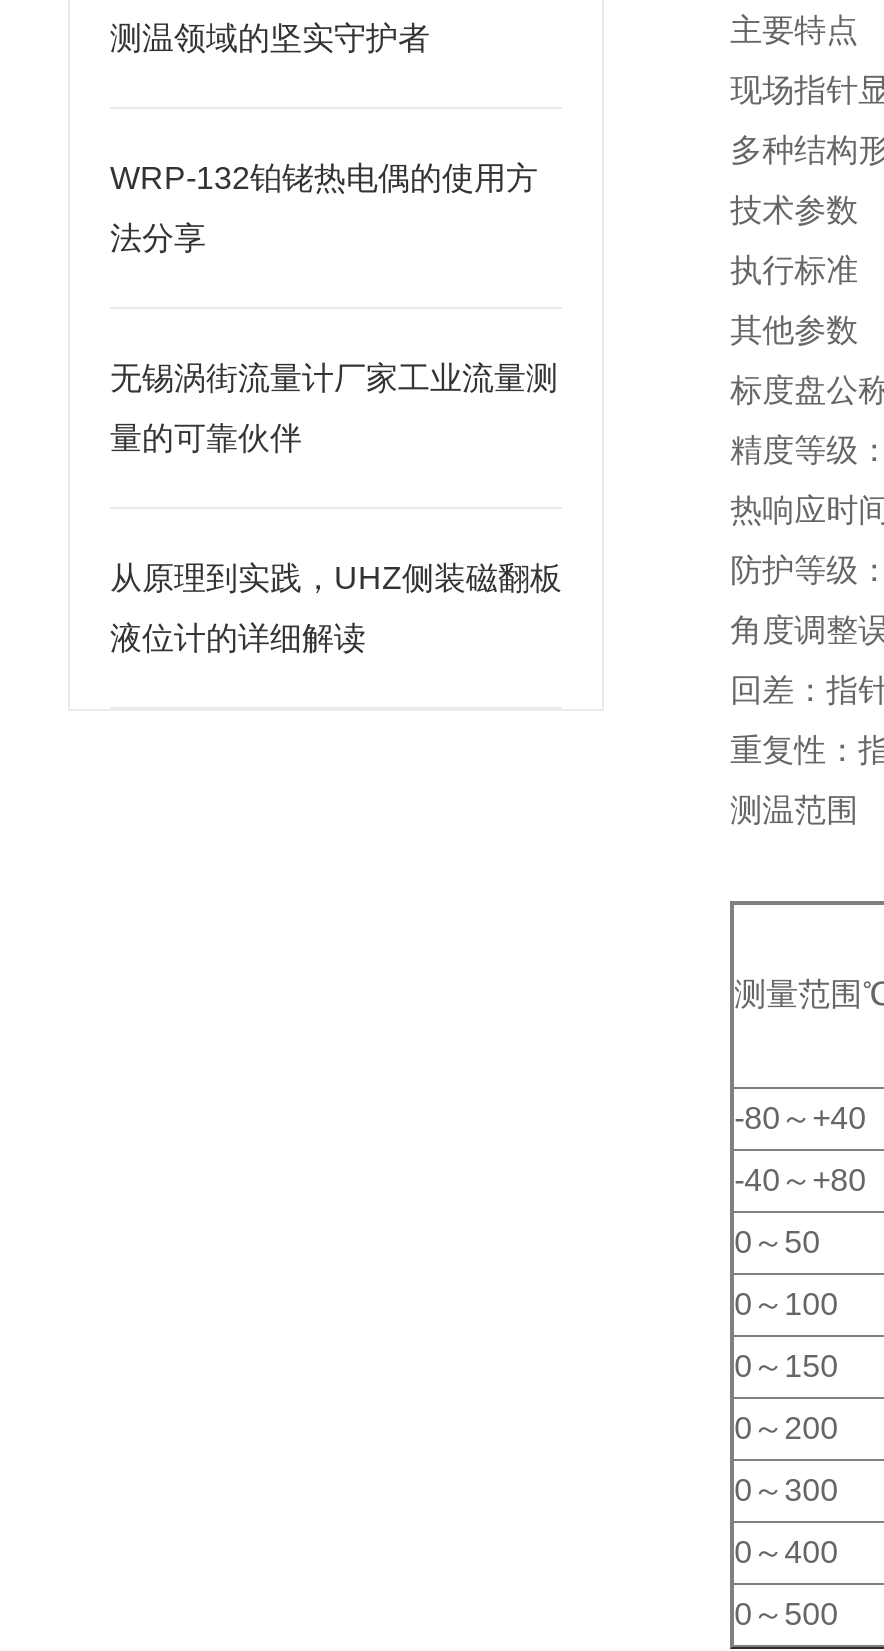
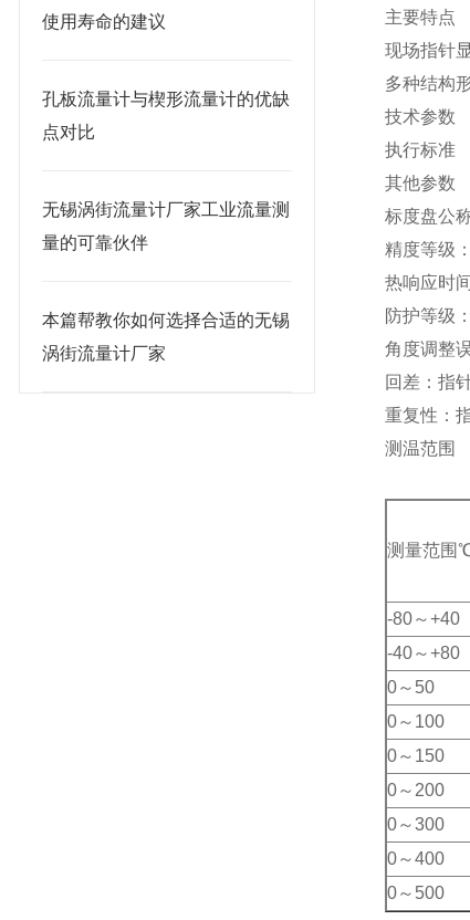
[110,21,430,55] 测温领域的坚实守护者 -> [42,12,166,31] 使用寿命的建议
[110,161,538,195] WRP-132铂铑热电偶的使用方 -> [42,90,290,108] 孔板流量计与楔形流量计的优缺
[110,221,206,255] 法分享 -> [42,123,95,142] 点对比
[110,561,562,595] 从原理到实践，UHZ侧装磁翻板 -> [42,311,290,330] 本篇帮教你如何选择合适的无锡
[110,621,366,655] 液位计的详细解读 -> [42,344,166,363] 涡街流量计厂家

